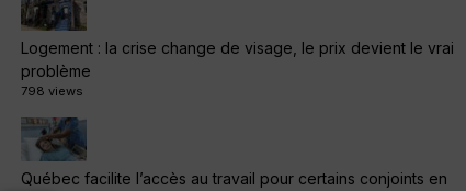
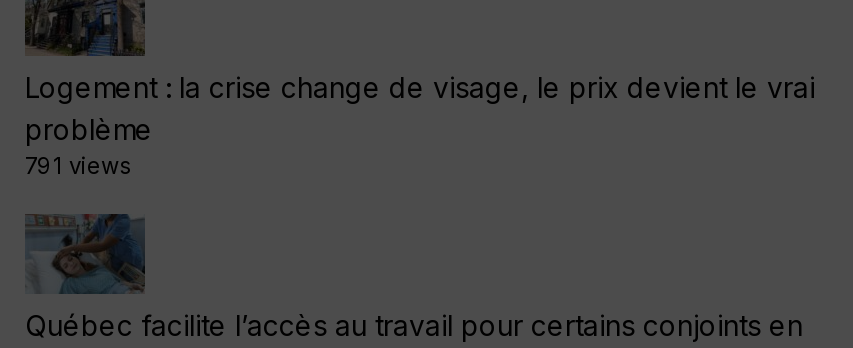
[21,83,83,98] 798 views -> [25,151,133,179] 791 views

